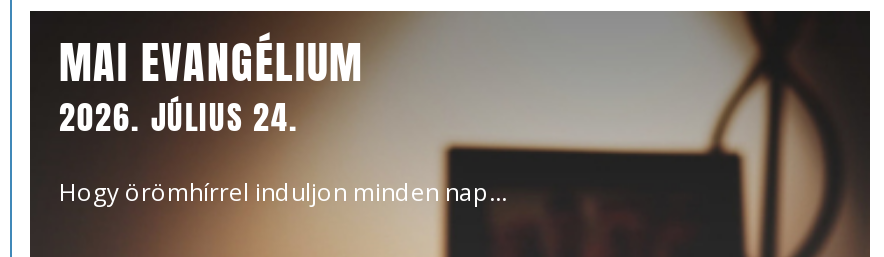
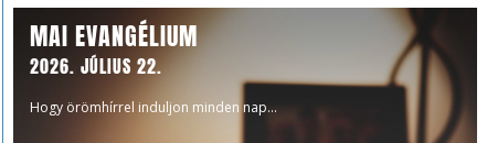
[59,94,299,140] 2026. JÚLIUS 24. -> [29,53,162,79] 2026. JÚLIUS 22.

